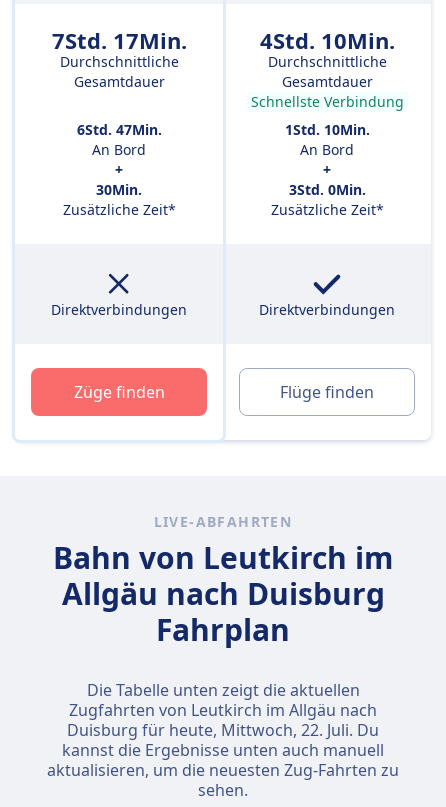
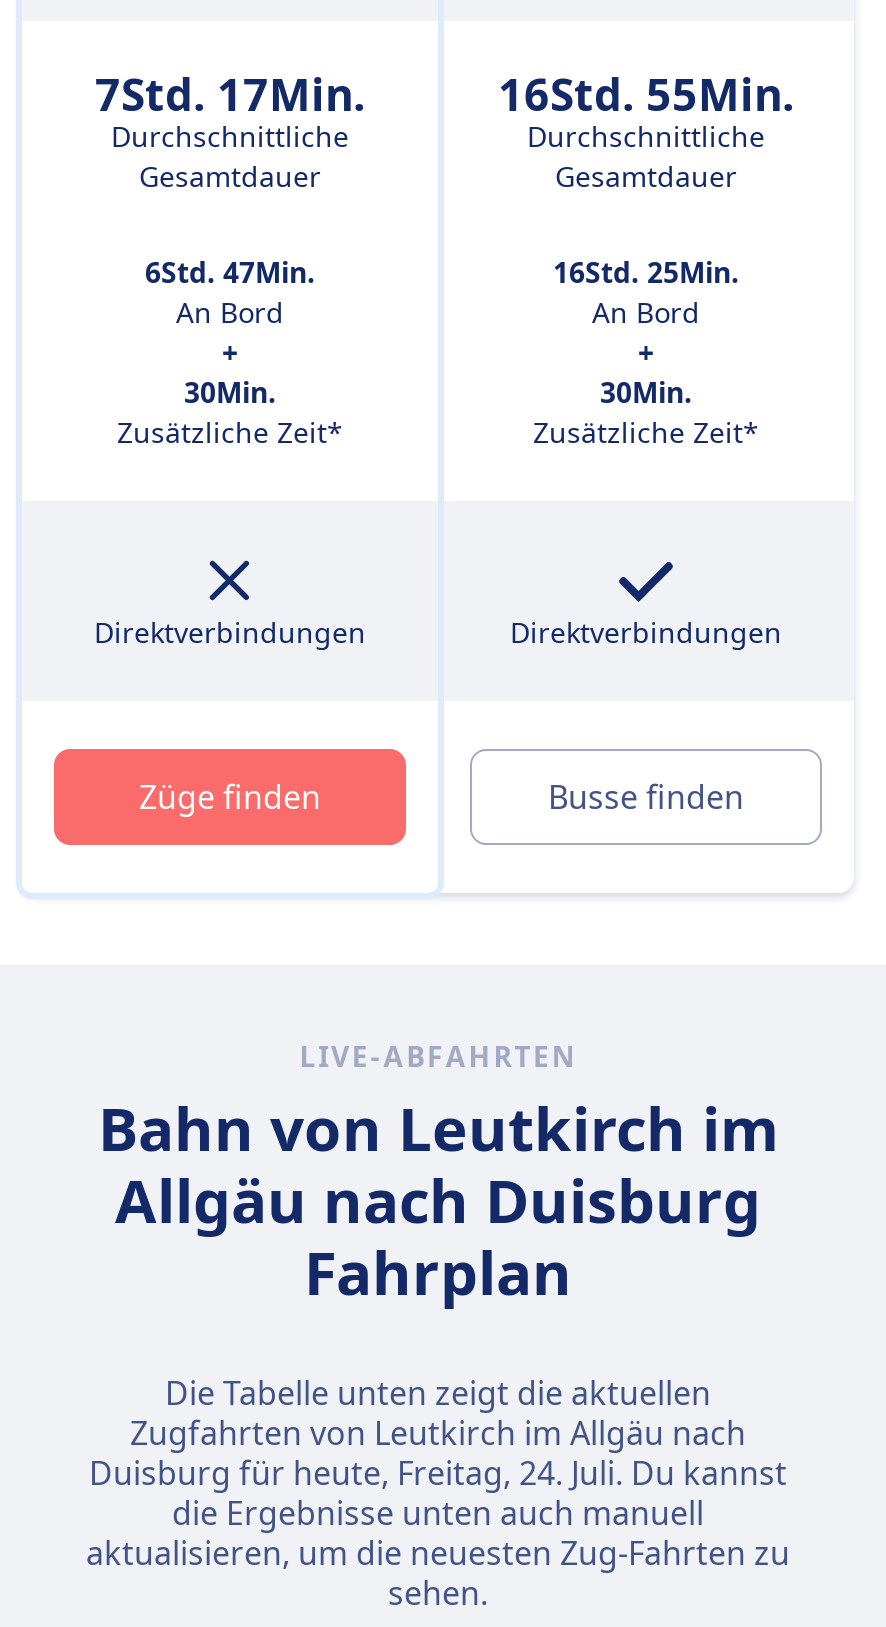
[259,25,394,55] 4Std. 10Min. -> [498,63,794,123] 16Std. 55Min.
[250,92,403,139] Schnellste Verbindung | 1Std. 10Min. -> [553,253,739,291] 16Std. 25Min.
[288,180,365,199] 3Std. 0Min. -> [600,373,692,411] 30Min.
[280,381,374,403] Flüge finden -> [548,775,744,819] Busse finden
[62,719,384,761] Duisburg für heute, Mittwoch, 22. Juli. Du | kannst die Ergebnisse unten auch manuell -> [89,1451,787,1535] Duisburg für heute, Freitag, 24. Juli. Du kannst | die Ergebnisse unten auch manuell

